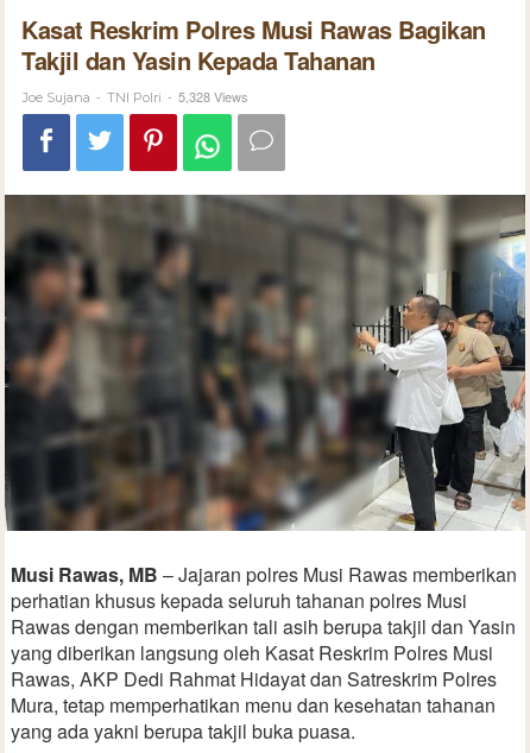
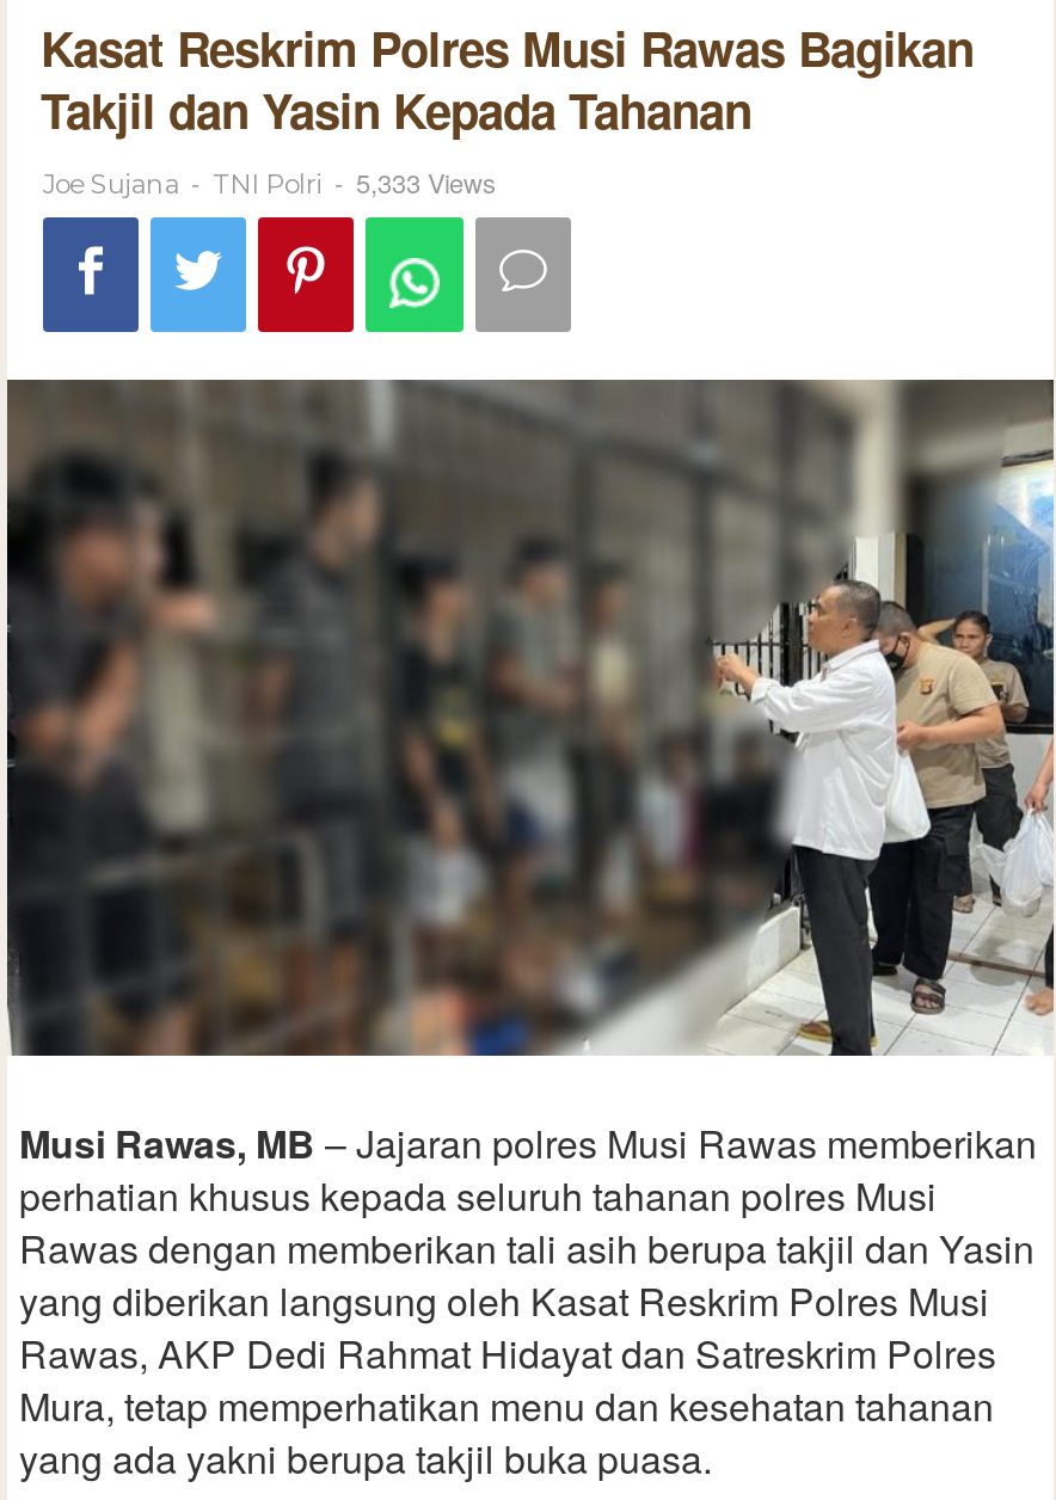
[23,86,248,105] Joe Sujana - TNI Polri - 5,328 Views -> [43,162,497,200] Joe Sujana - TNI Polri - 5,333 Views

